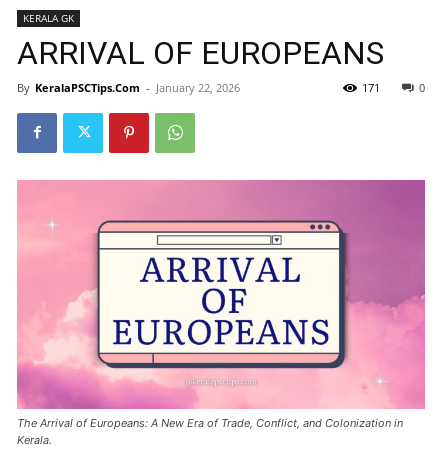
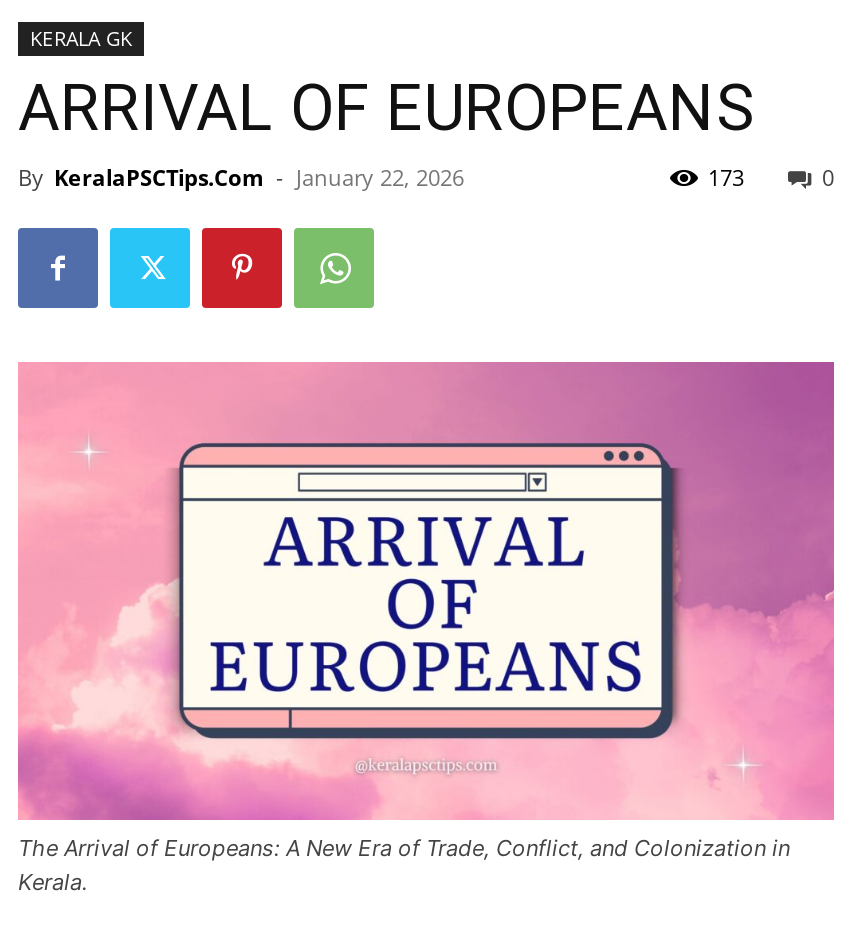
[362,79,380,94] 171 -> [708,162,744,192] 173

